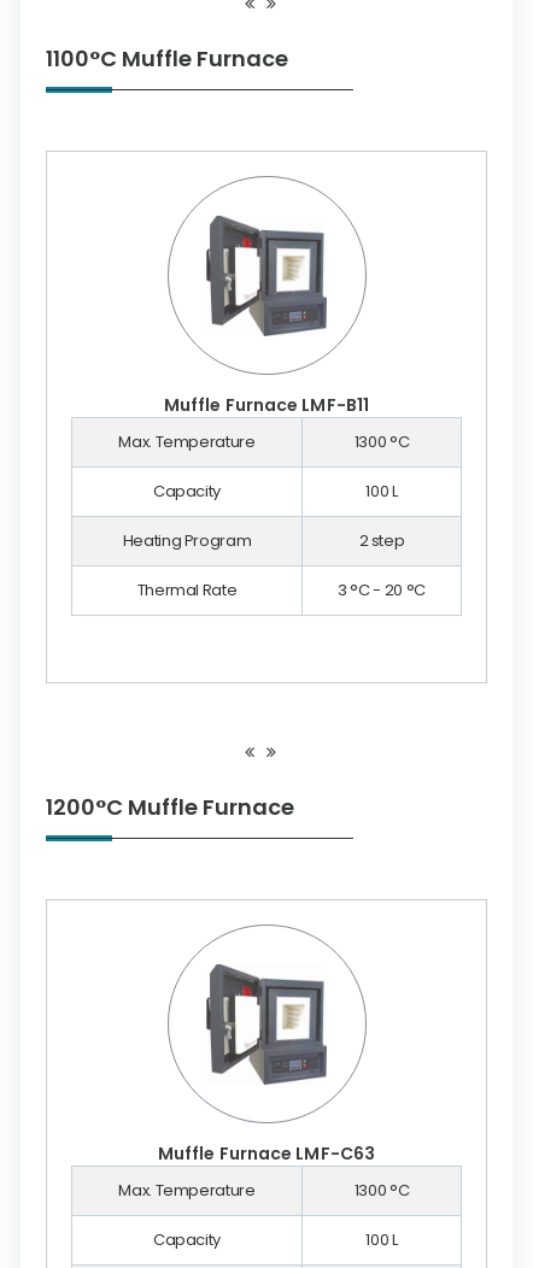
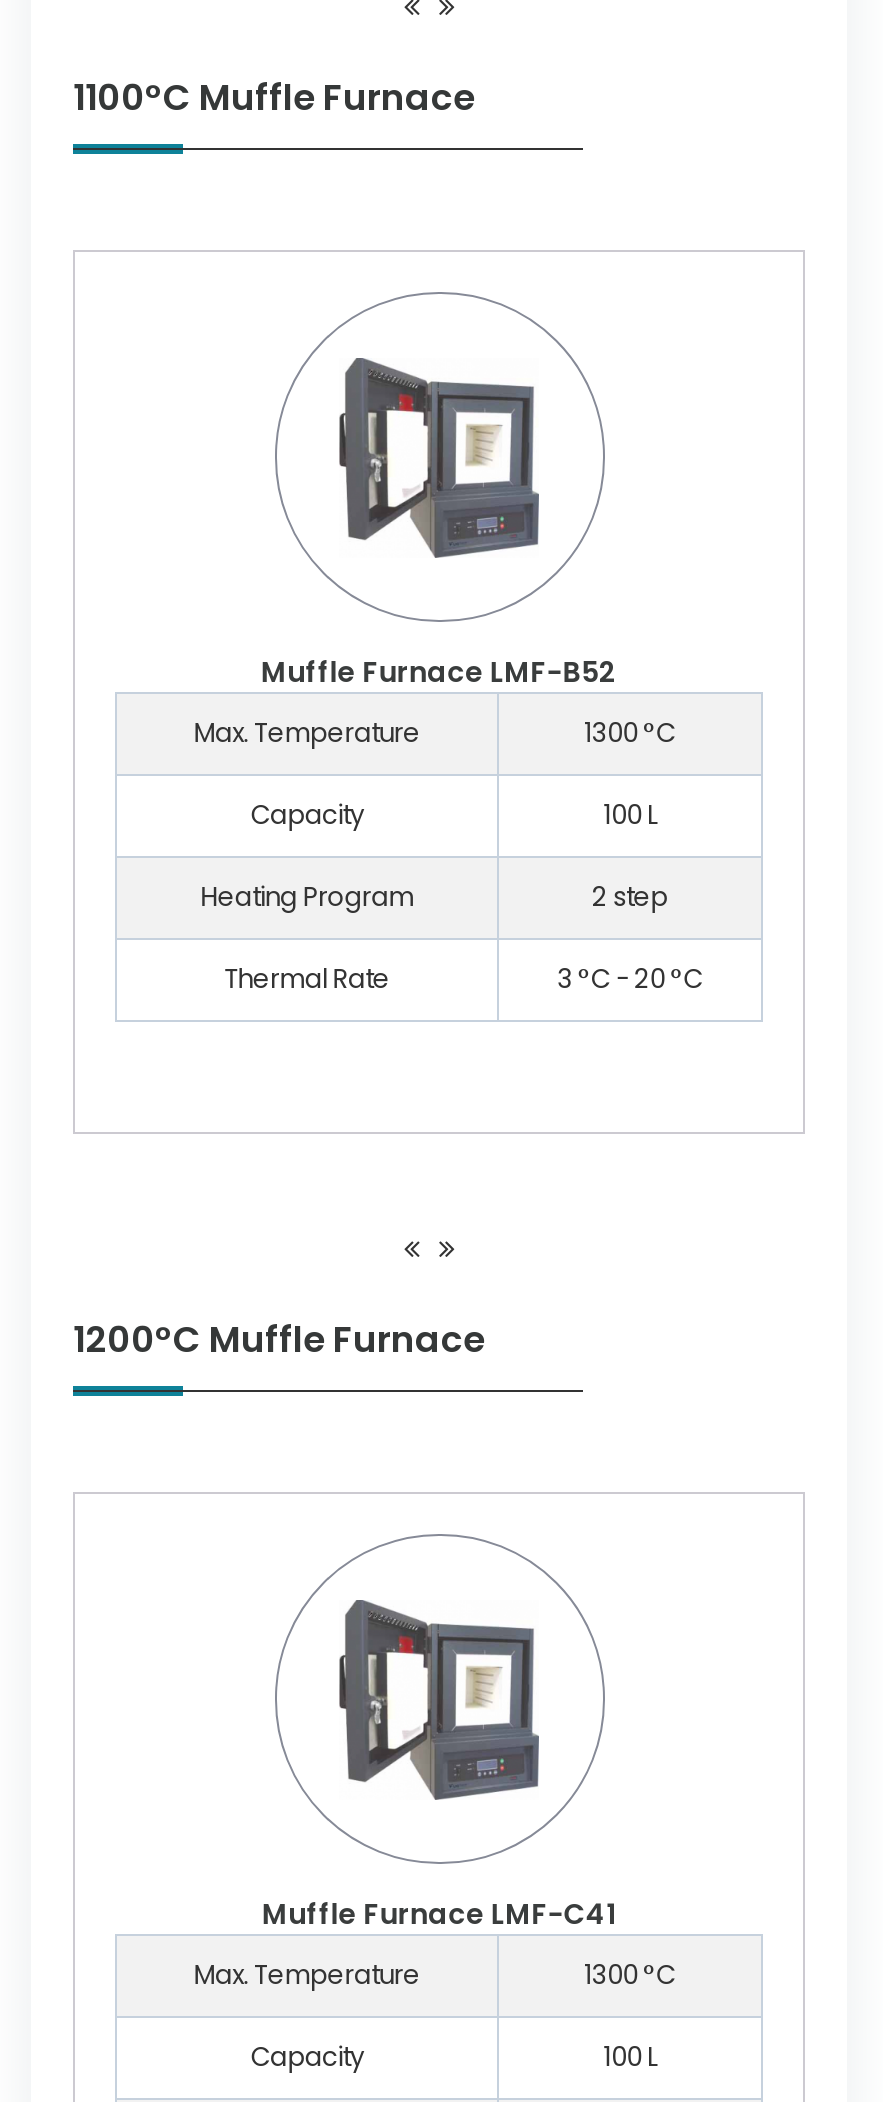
[164,393,369,417] Muffle Furnace LMF-B11 -> [261,652,617,692] Muffle Furnace LMF-B52
[158,1141,375,1166] Muffle Furnace LMF-C63 -> [262,1894,616,1934] Muffle Furnace LMF-C41

